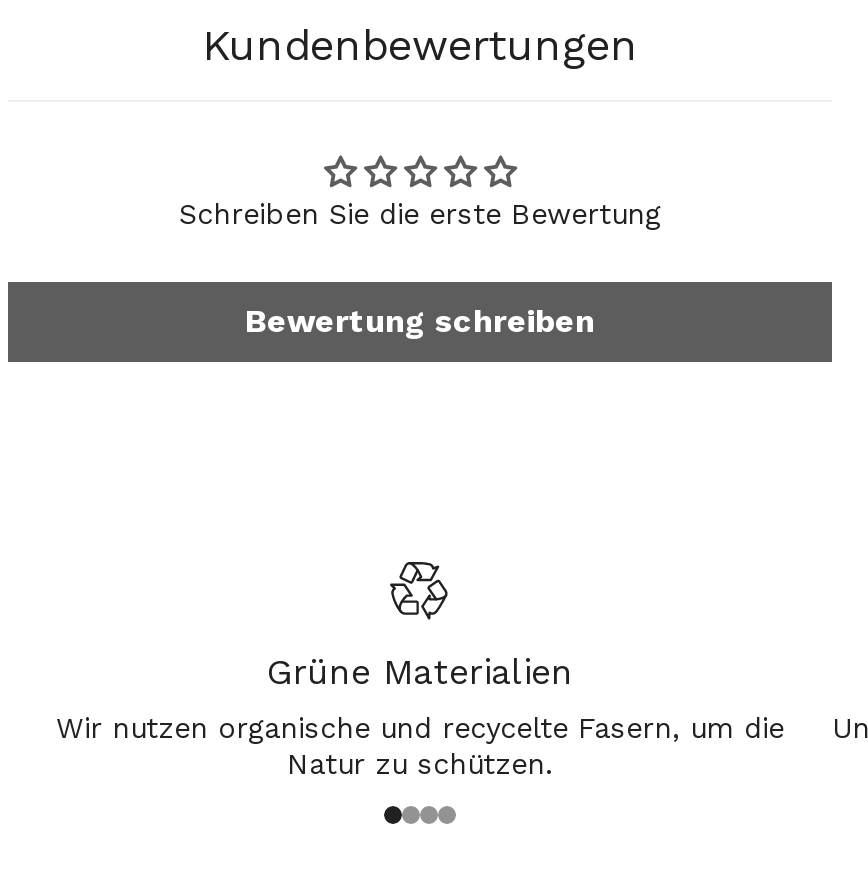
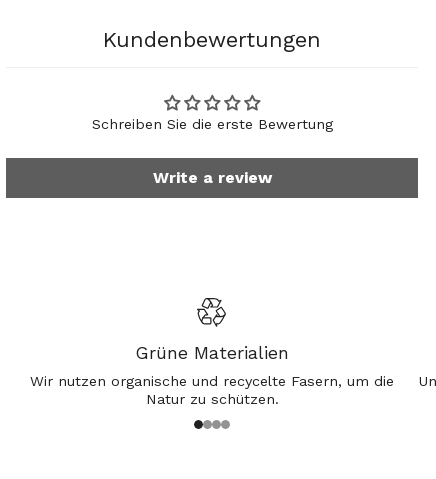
[245,302,595,340] Bewertung schreiben -> [152,168,271,187] Write a review

